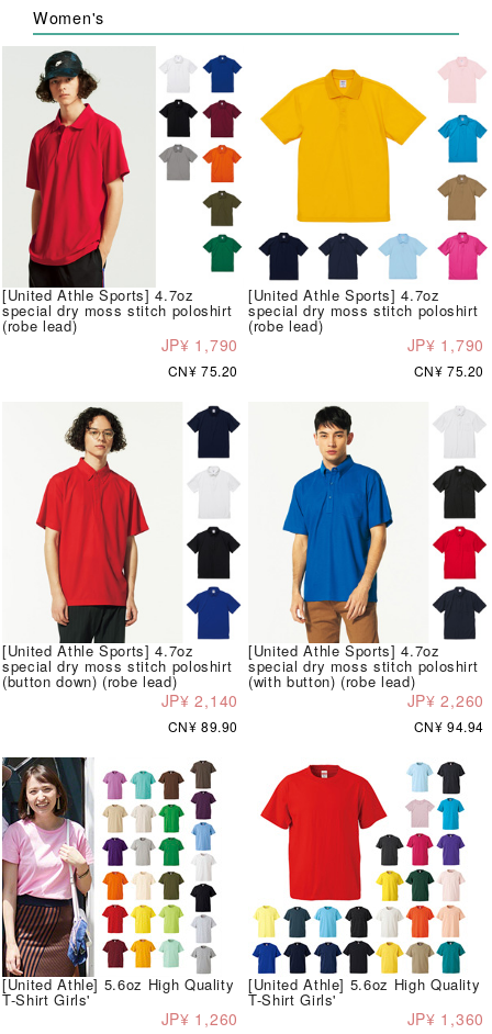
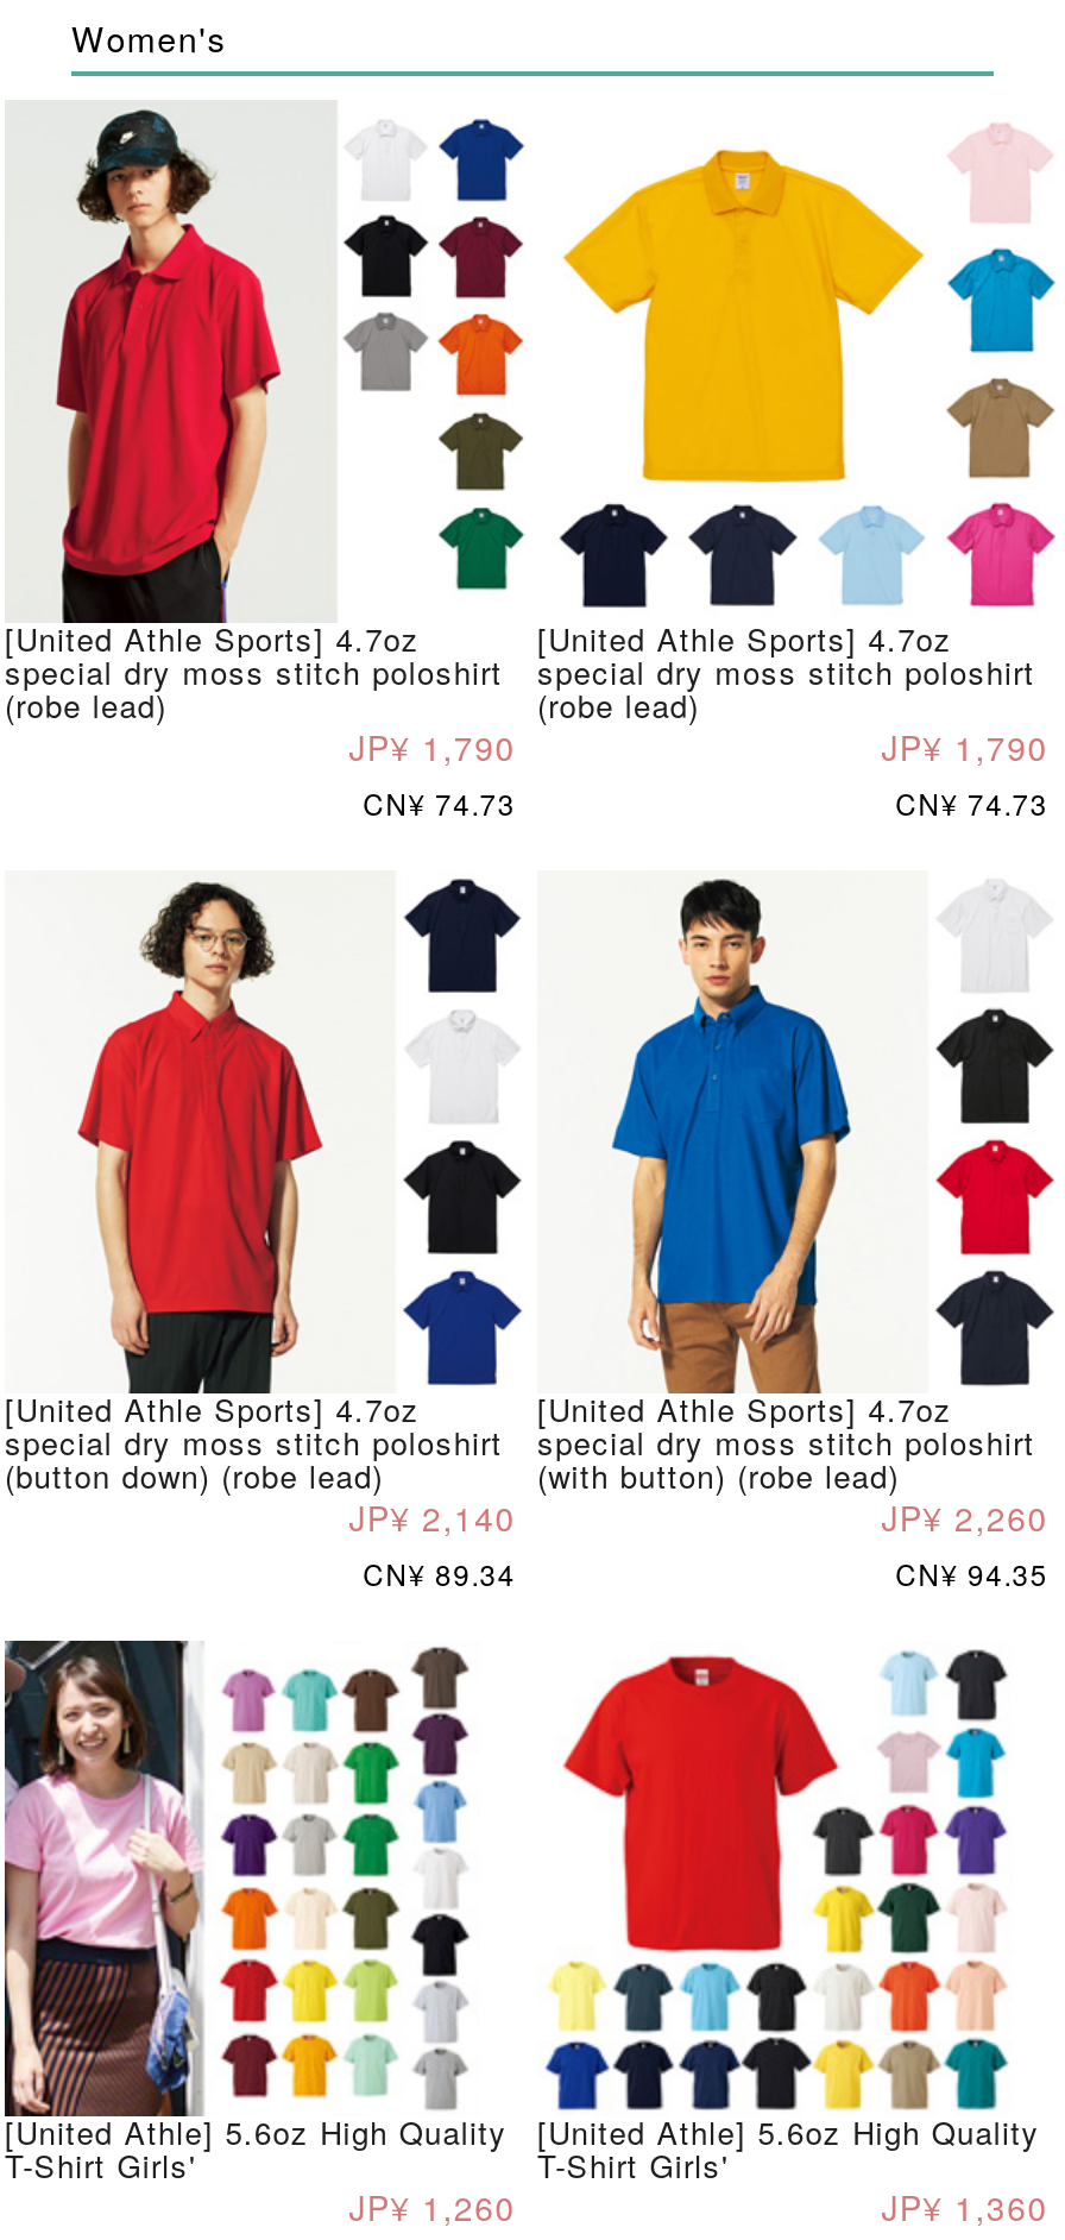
[168,362,238,380] CN¥ 75.20 -> [363,783,516,824] CN¥ 74.73
[414,362,484,380] CN¥ 75.20 -> [895,783,1048,824] CN¥ 74.73
[168,717,238,736] CN¥ 89.90 -> [363,1554,516,1594] CN¥ 89.34
[414,717,484,736] CN¥ 94.94 -> [895,1554,1048,1594] CN¥ 94.35

